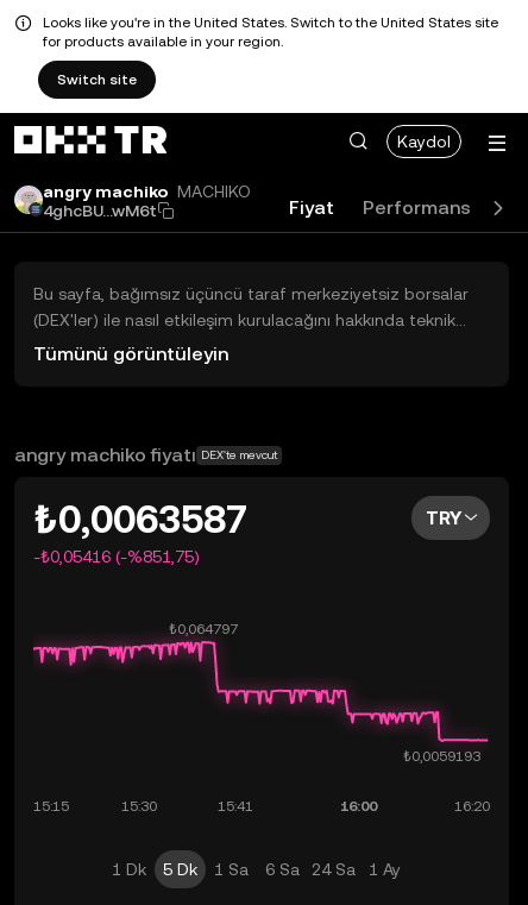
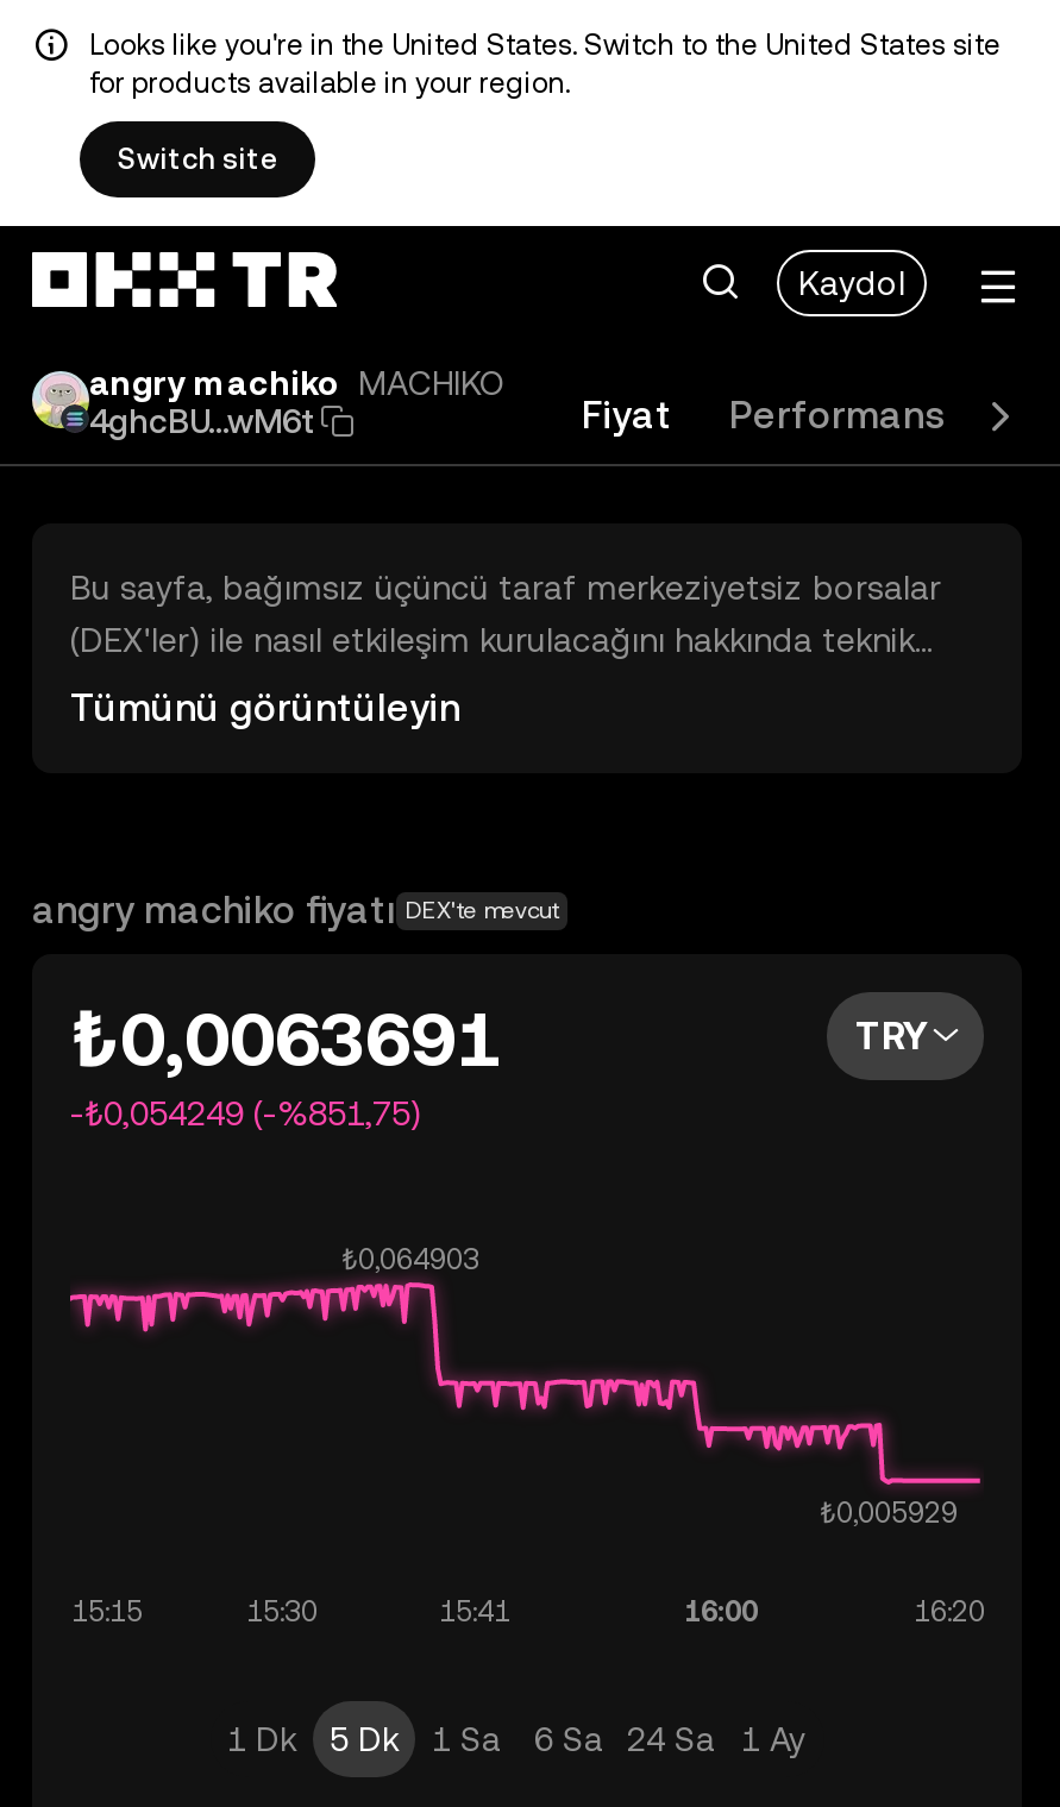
[33,497,249,541] ₺0,0063587 -> [70,995,501,1083] ₺0,0063691
[33,547,200,566] -₺0,05416 (-%851,75) -> [70,1094,422,1132] -₺0,054249 (-%851,75)

